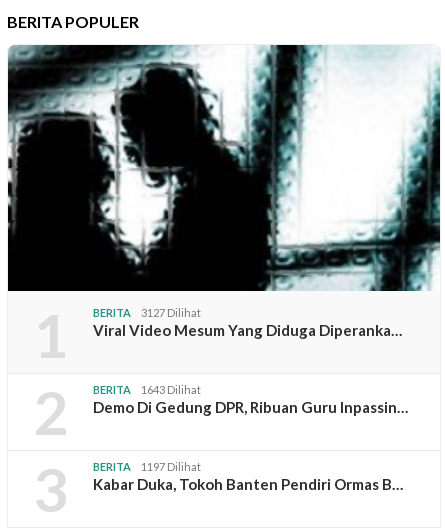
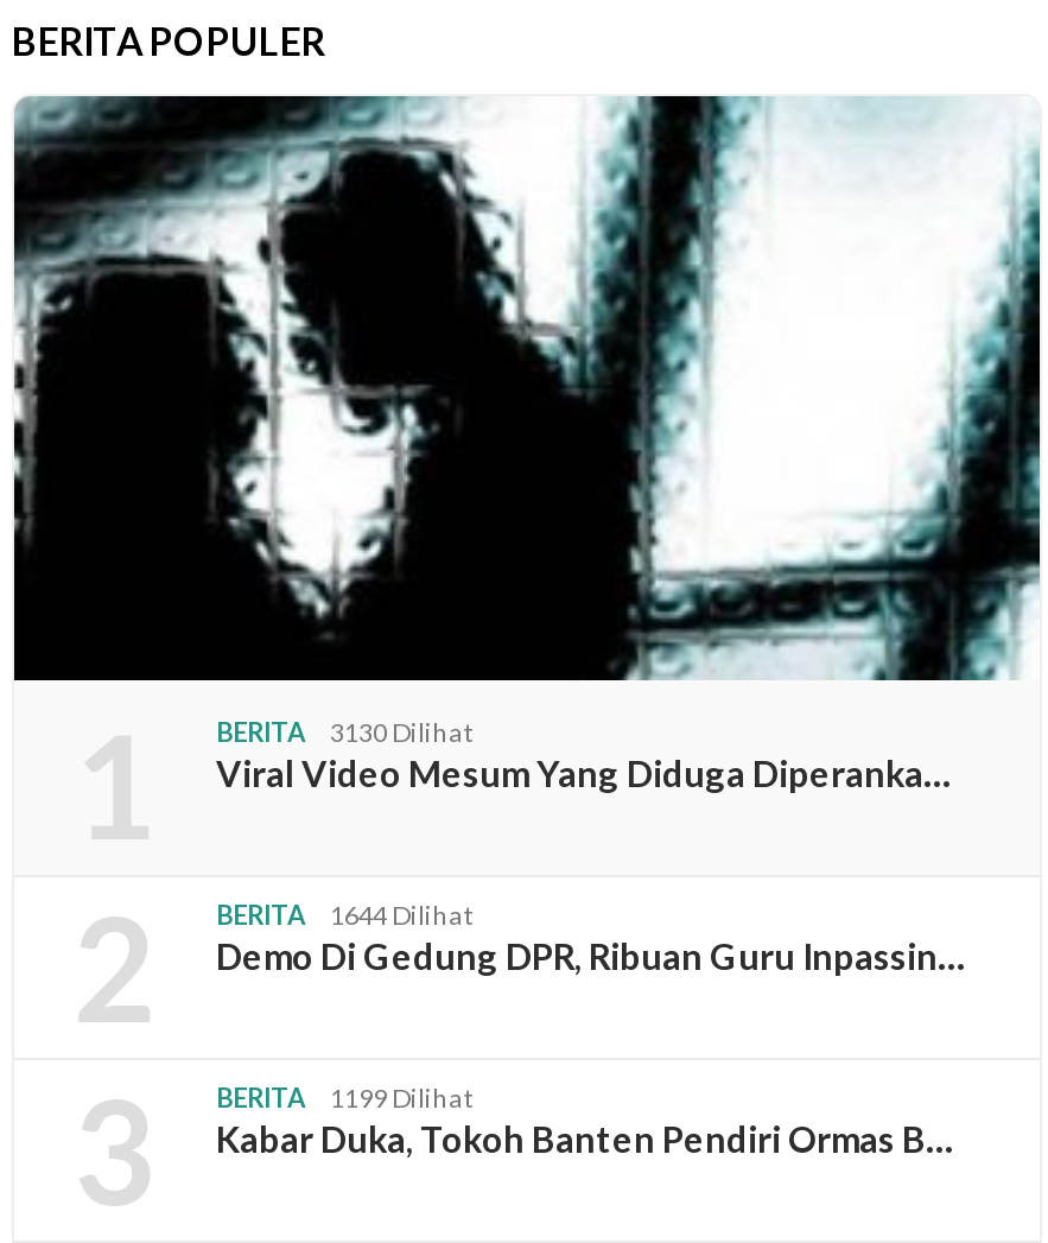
[93,306,201,319] BERITA 3127 Dilihat -> [216,716,472,747] BERITA 3130 Dilihat
[93,383,201,396] BERITA 1643 Dilihat -> [216,899,472,930] BERITA 1644 Dilihat
[93,460,201,473] BERITA 1197 Dilihat -> [216,1082,472,1113] BERITA 1199 Dilihat

